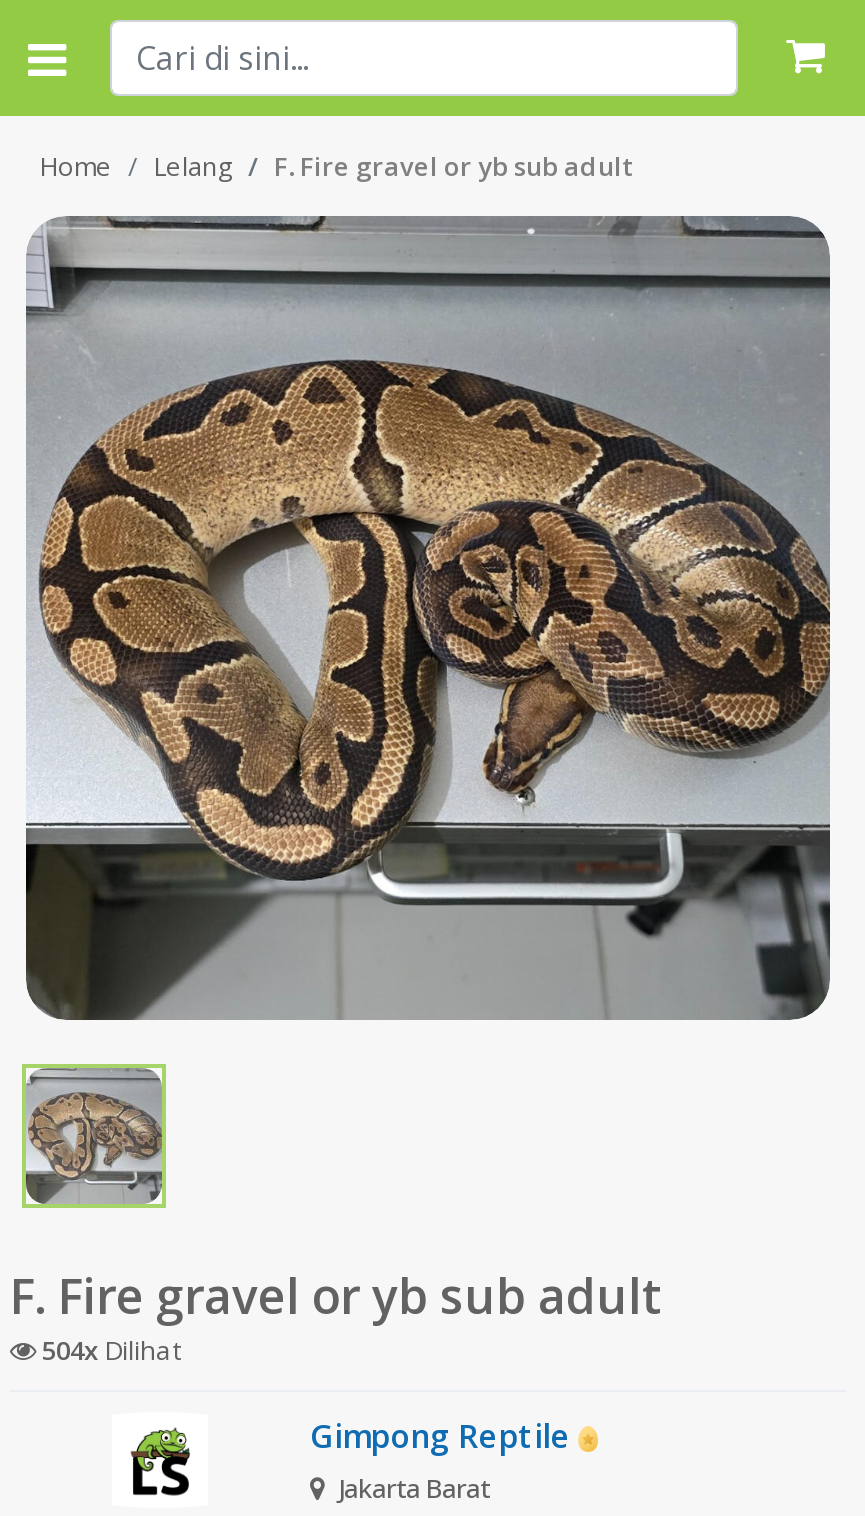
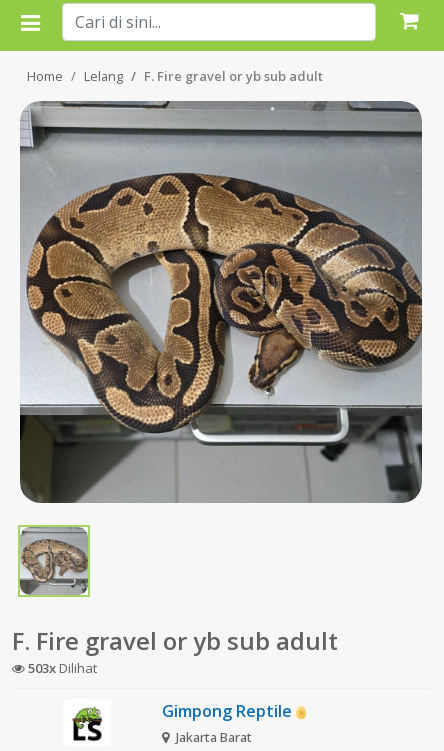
[42,1331,180,1367] 504x Dilihat -> [28,659,97,677] 503x Dilihat

